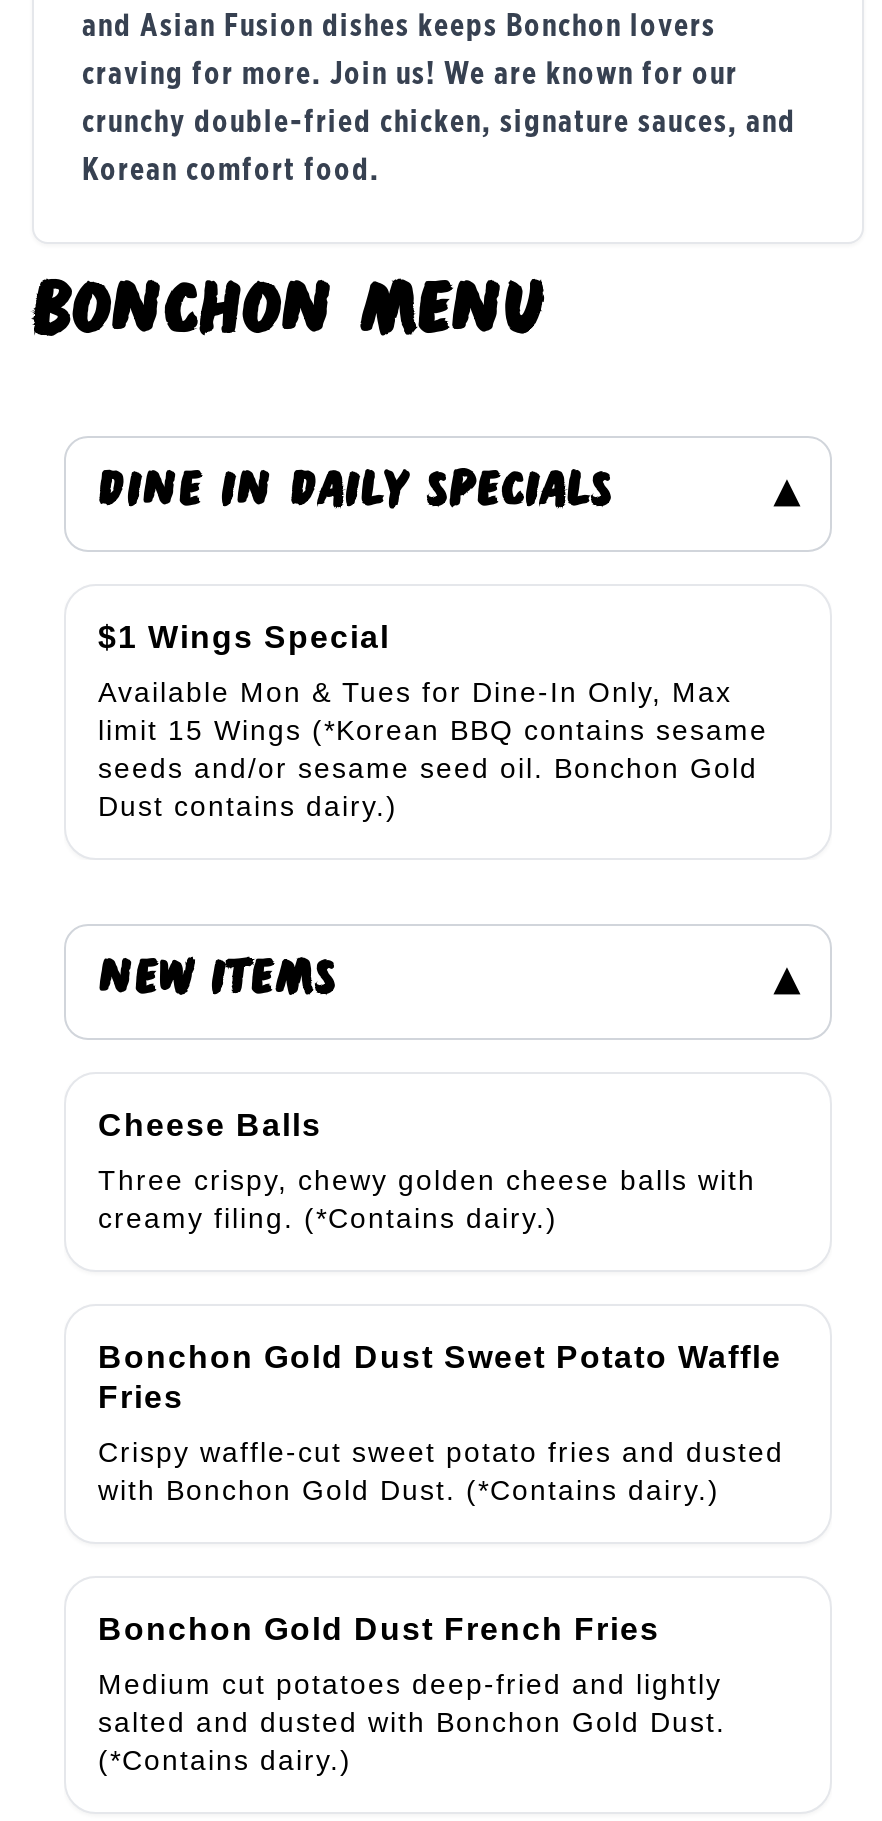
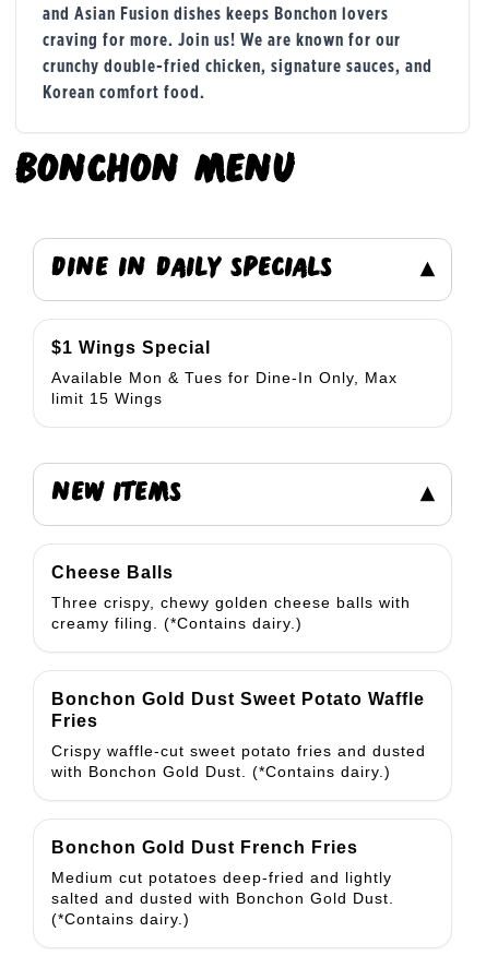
[98,714,768,822] limit 15 Wings (*Korean BBQ contains sesame | seeds and/or sesame seed oil. Bonchon Gold | Dust contains dairy.) -> [51,390,163,407] limit 15 Wings

